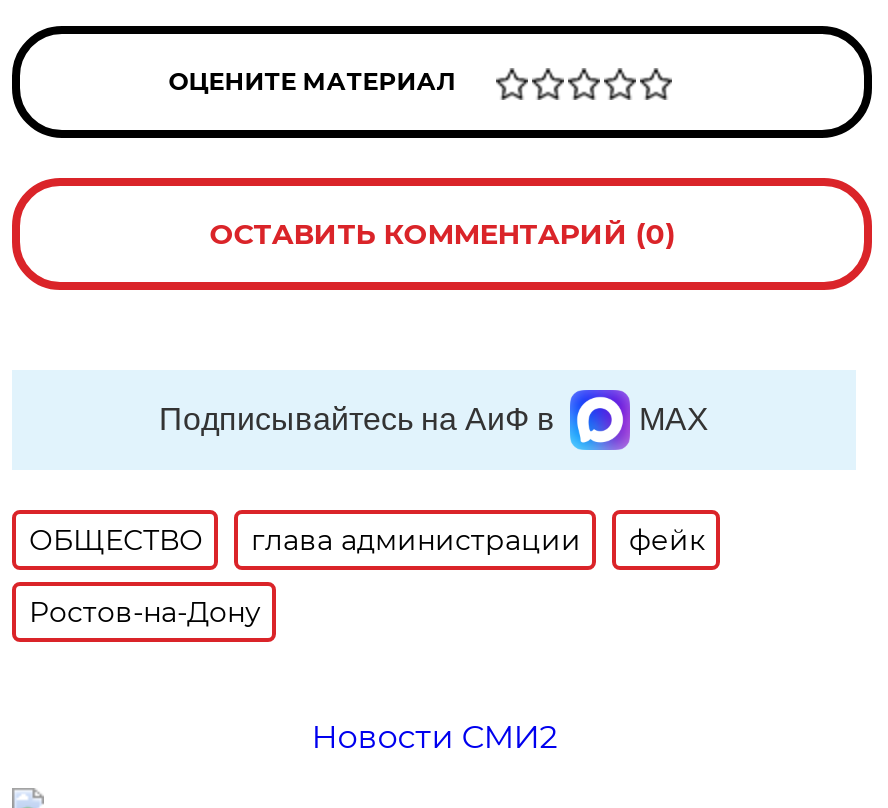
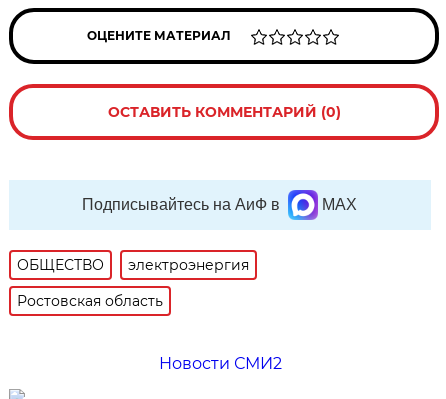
[251,522,705,558] глава администрации | фейк -> [128,256,249,274] электроэнергия
[29,594,261,630] Ростов-на-Дону -> [17,292,163,310] Ростовская область

